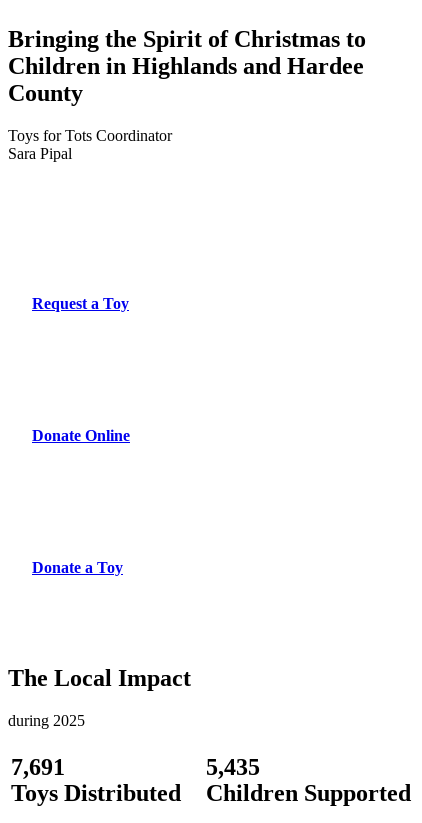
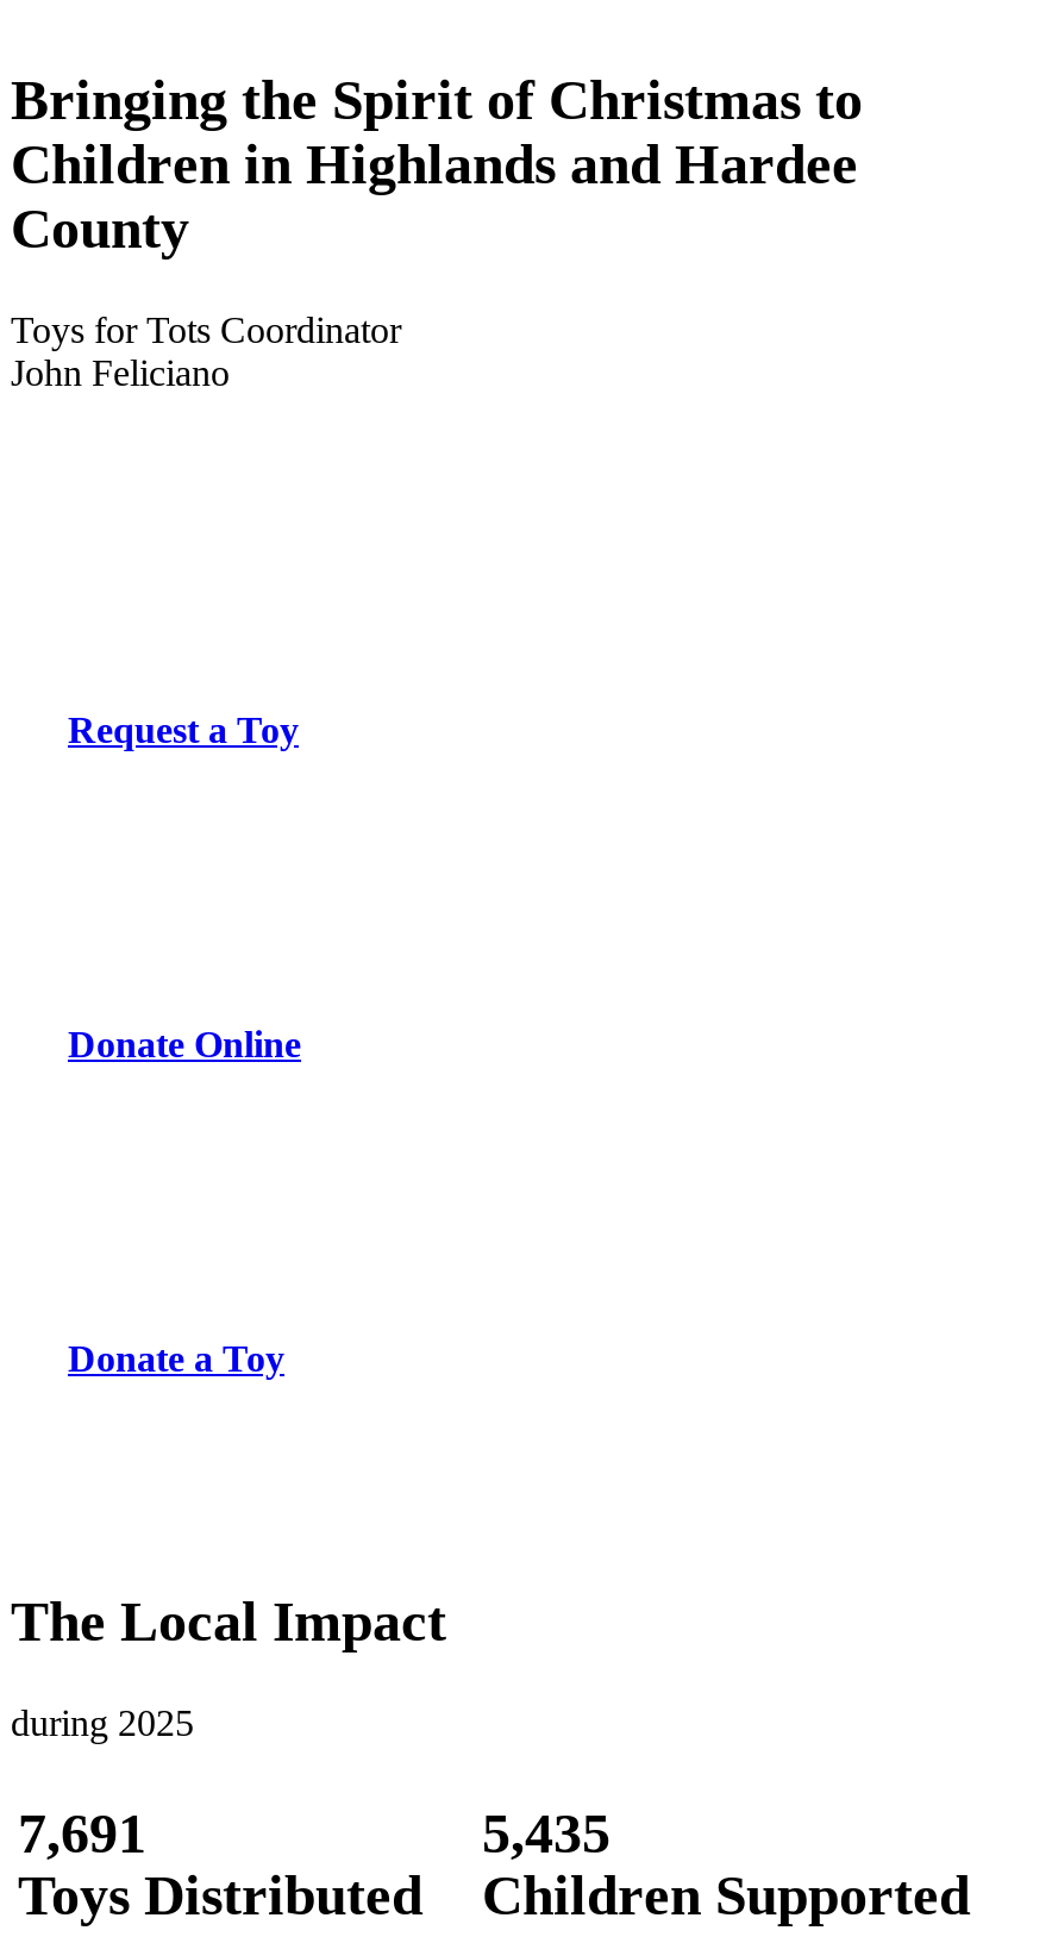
[8,145,72,162] Sara Pipal -> [11,353,230,394] John Feliciano

